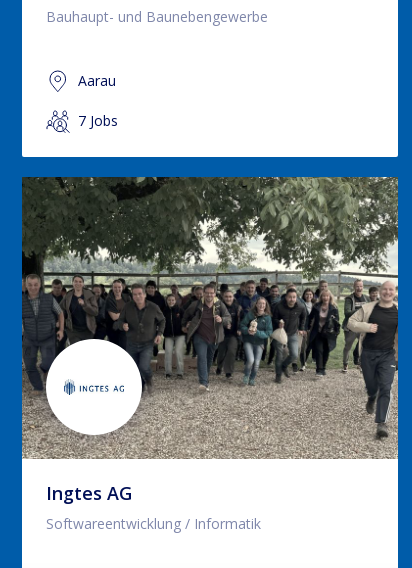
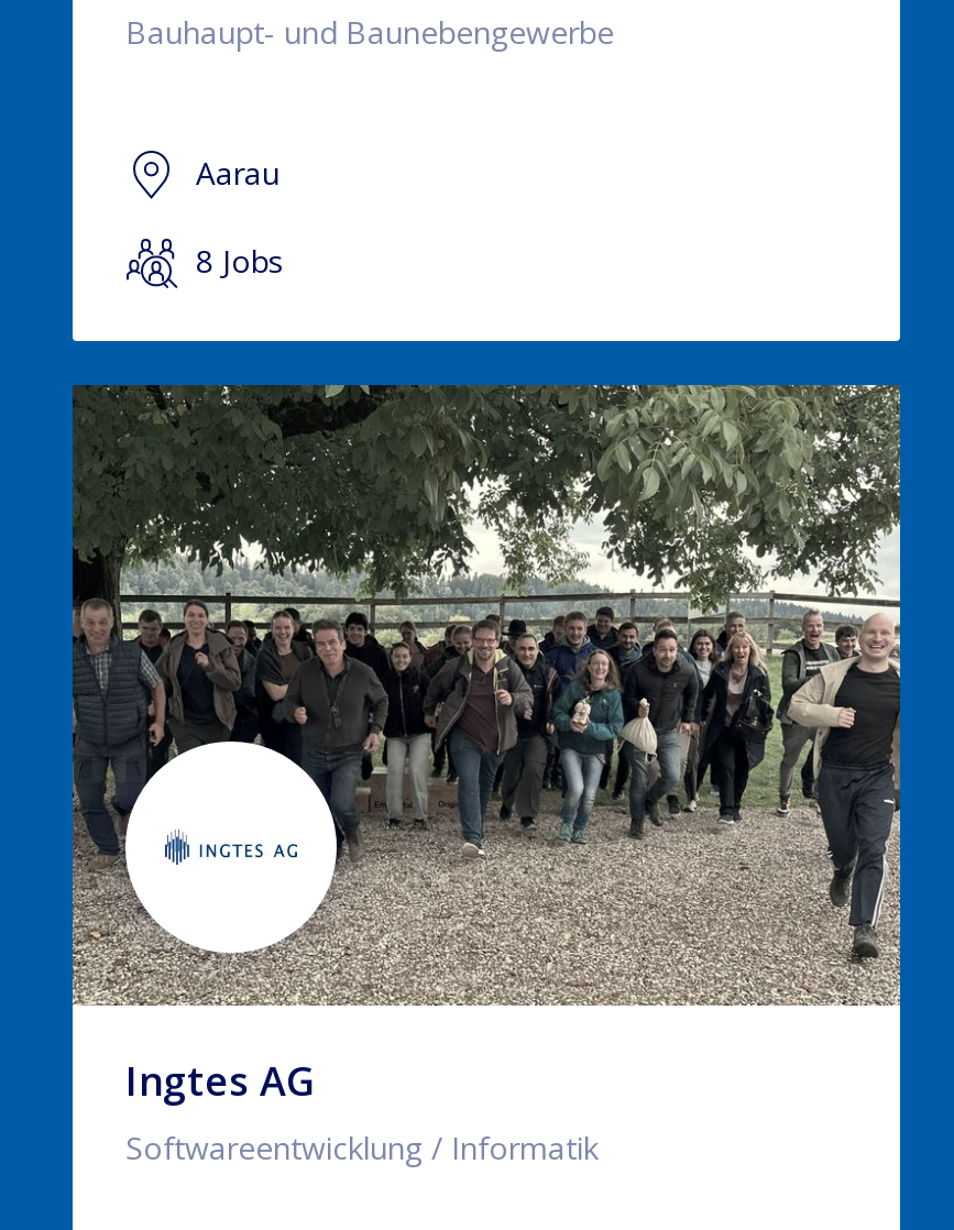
[78,111,118,130] 7 Jobs -> [196,240,284,282] 8 Jobs

